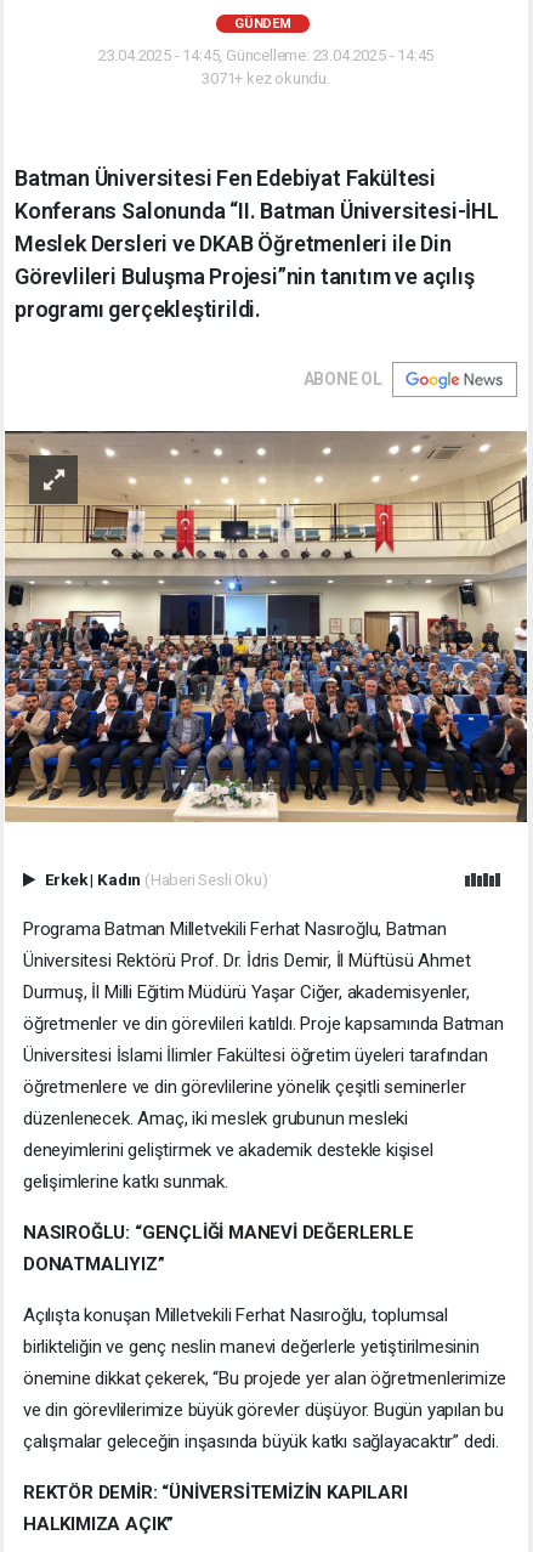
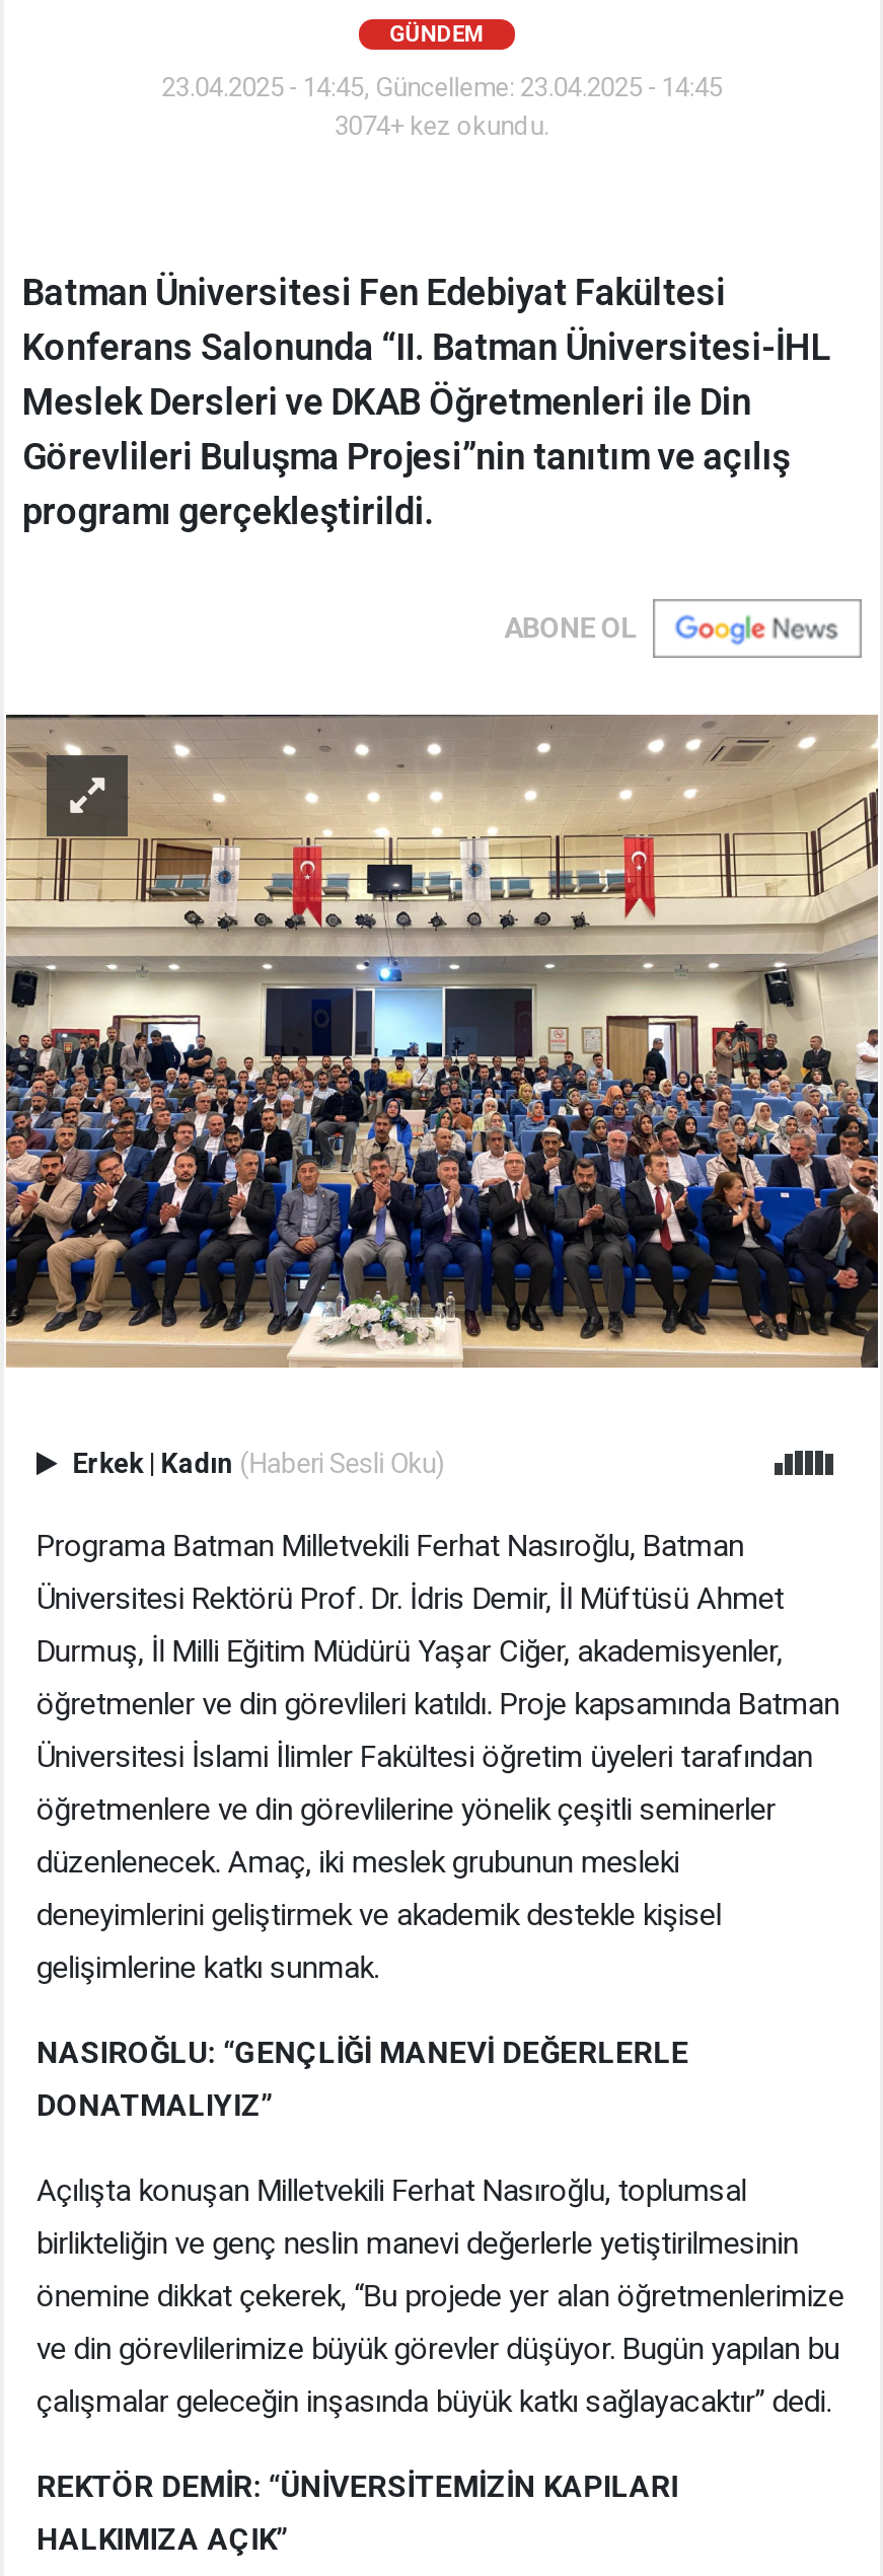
[202,69,330,87] 3071+ kez okundu. -> [335,110,549,141] 3074+ kez okundu.

